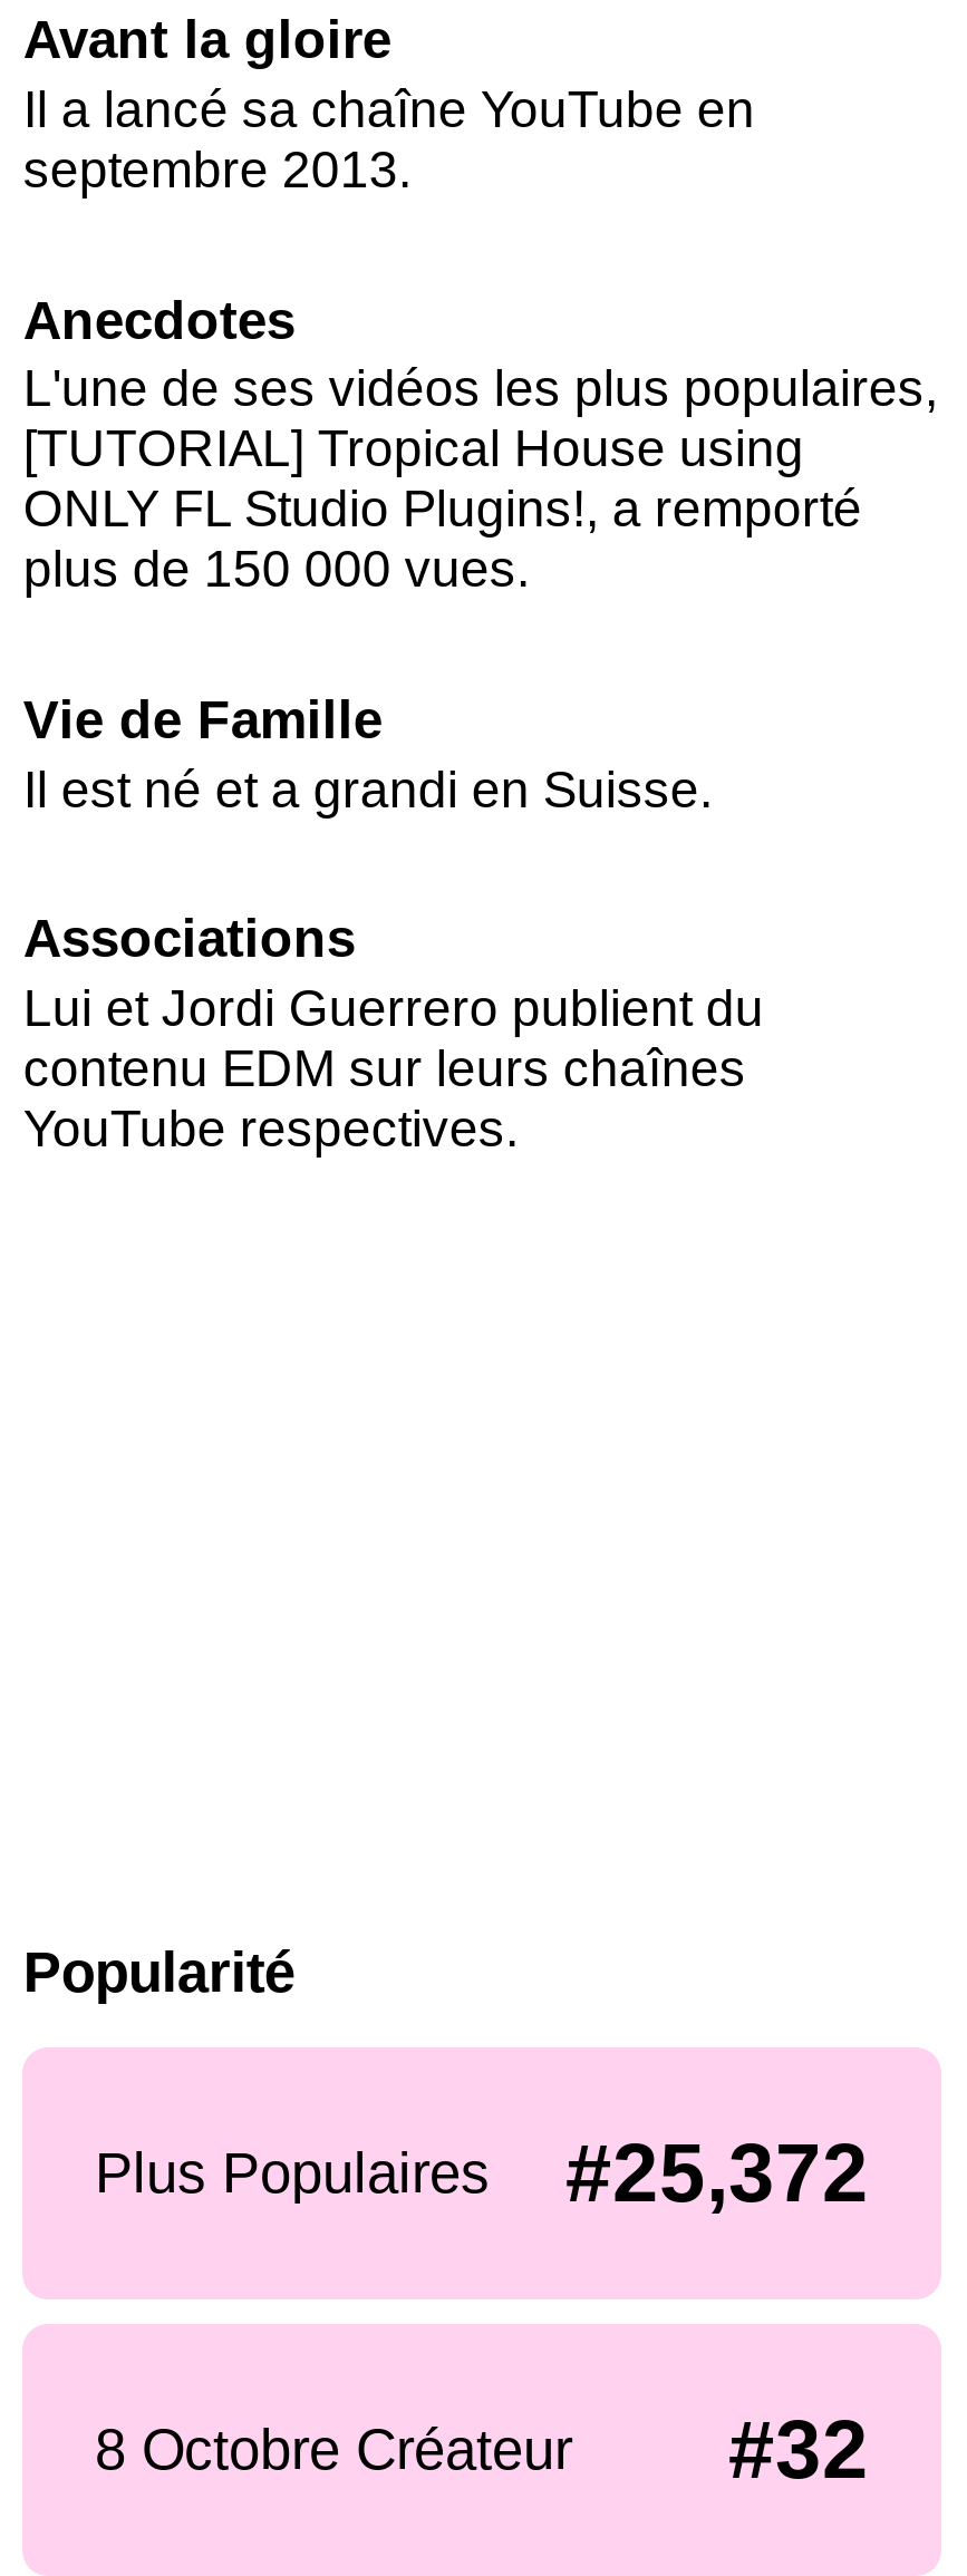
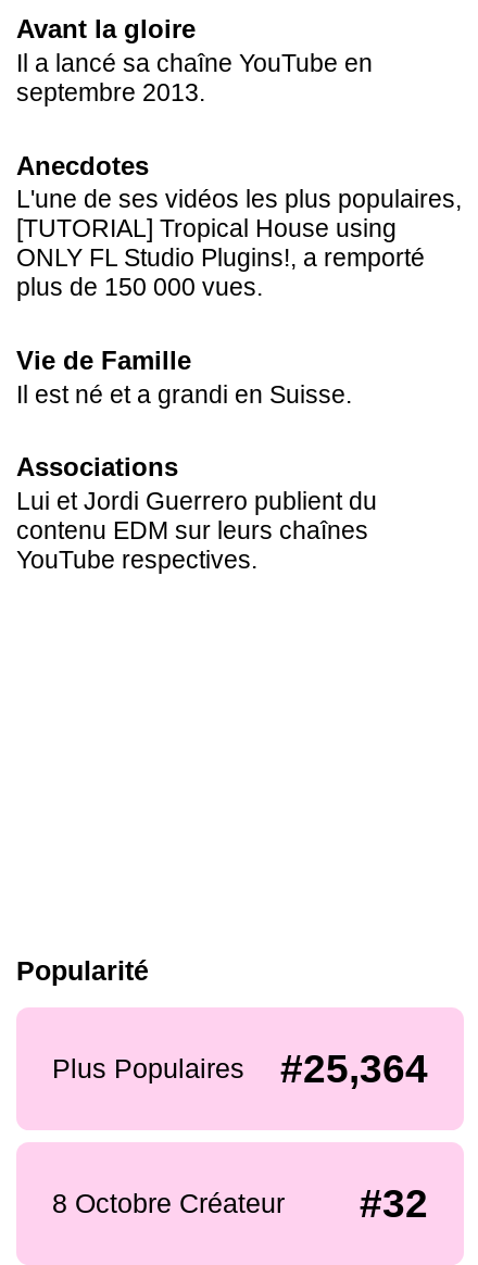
[95,2127,869,2219] Plus Populaires #25,372 -> [52,1046,429,1091] Plus Populaires #25,364

